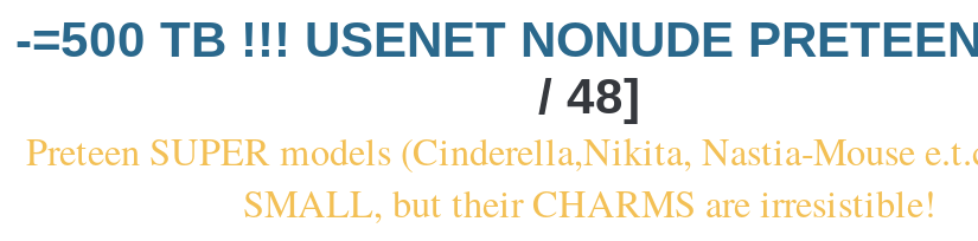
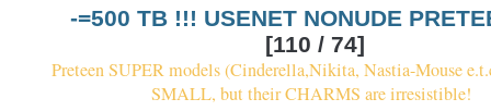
[538,69,640,123] / 48] -> [258,32,364,57] [110 / 74]

